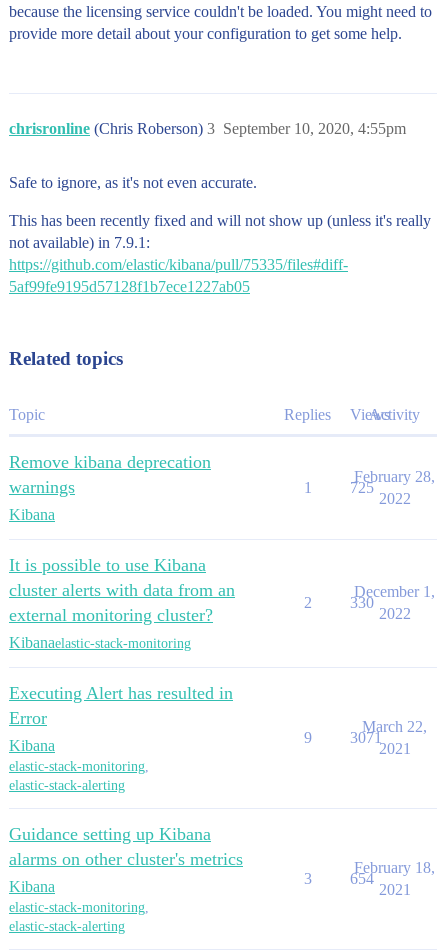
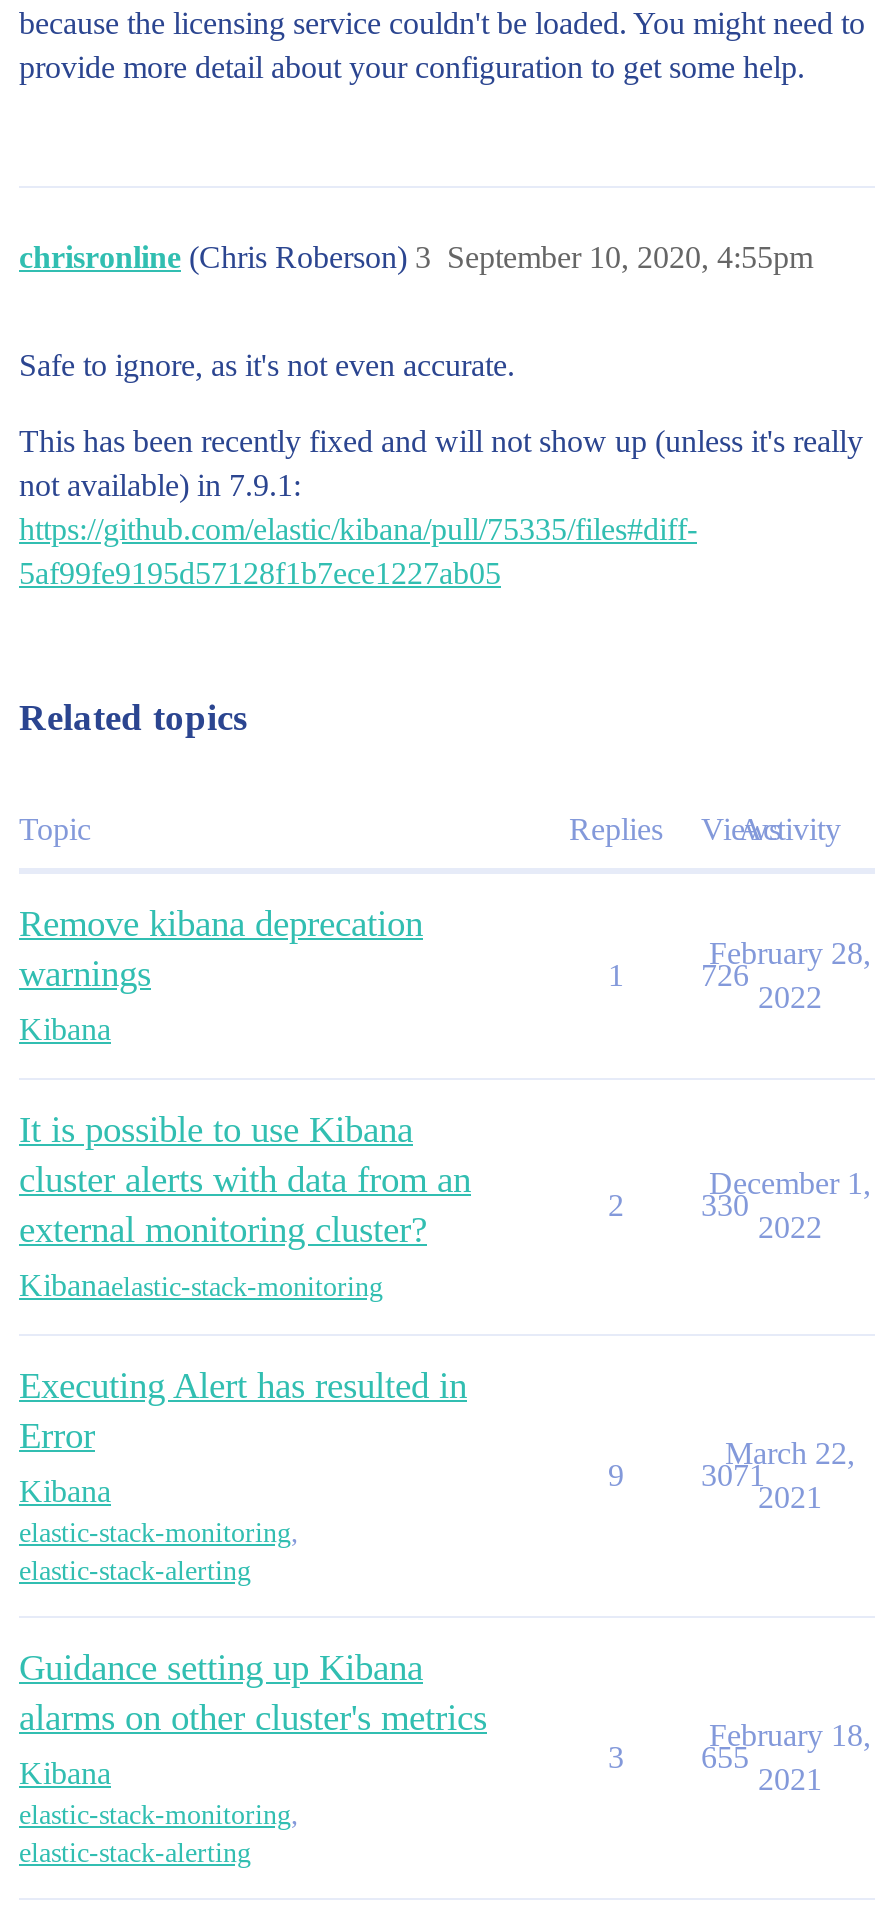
[350,479,374,496] 725 -> [701,959,749,993] 726
[350,870,374,887] 654 -> [701,1741,749,1775] 655

